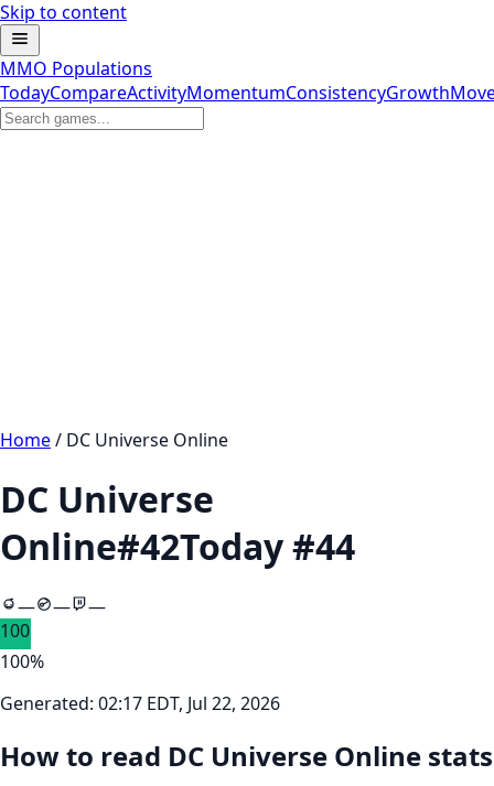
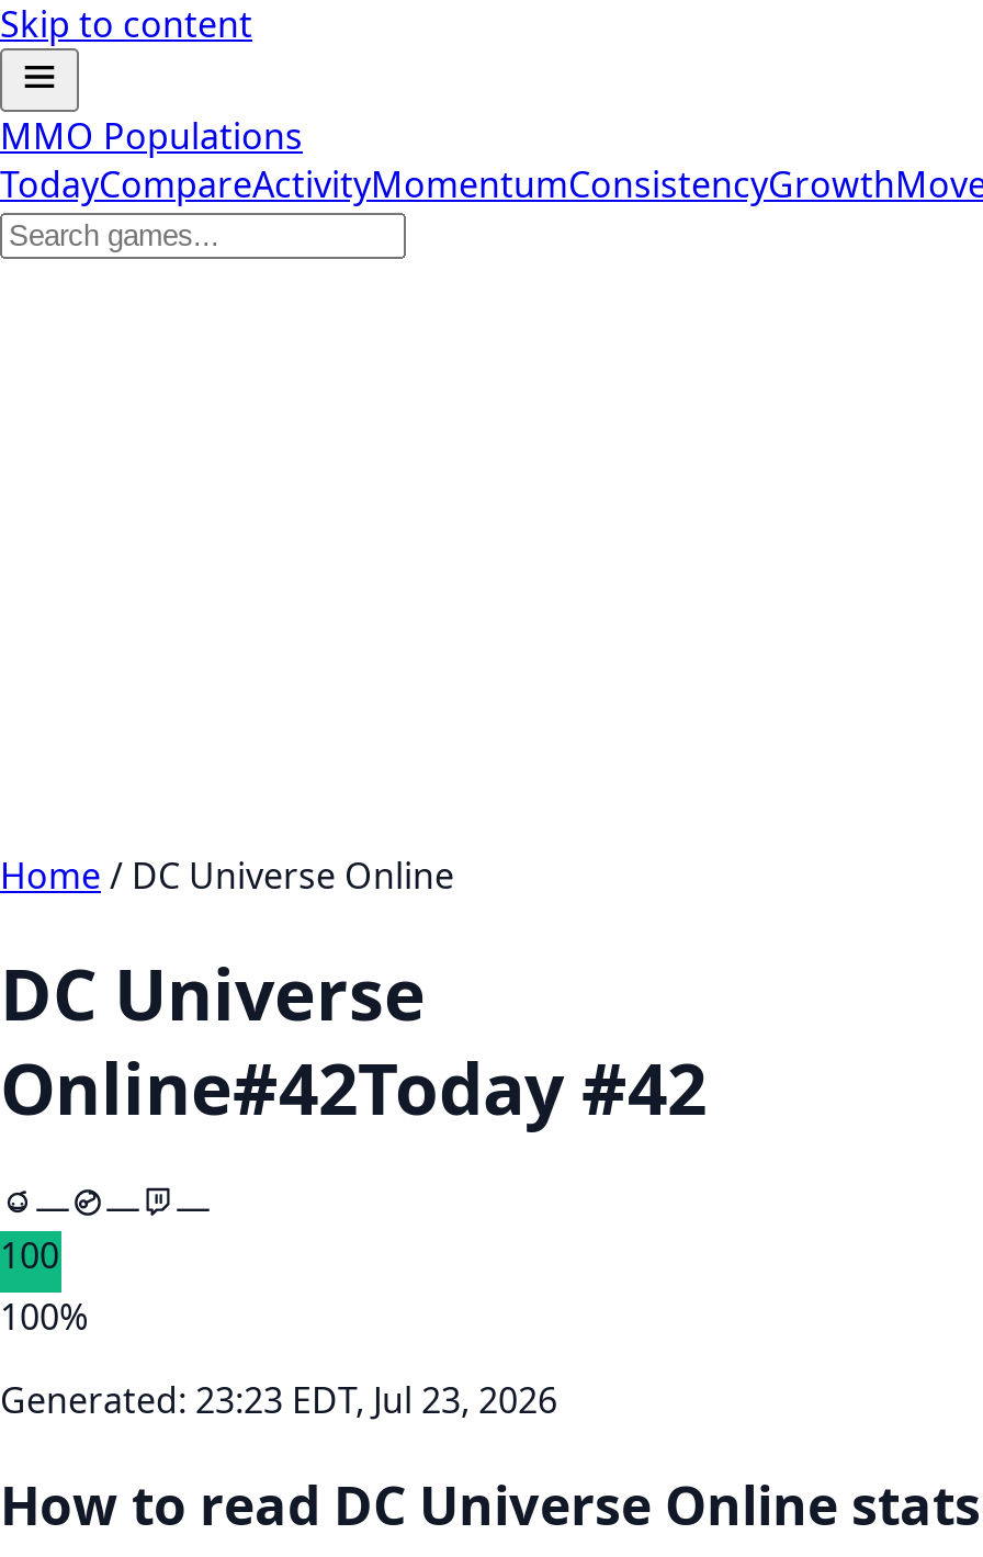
[0,523,355,570] Online#42Today #44 -> [0,1041,707,1135] Online#42Today #42
[0,691,280,715] Generated: 02:17 EDT, Jul 22, 2026 -> [0,1376,557,1424] Generated: 23:23 EDT, Jul 23, 2026

